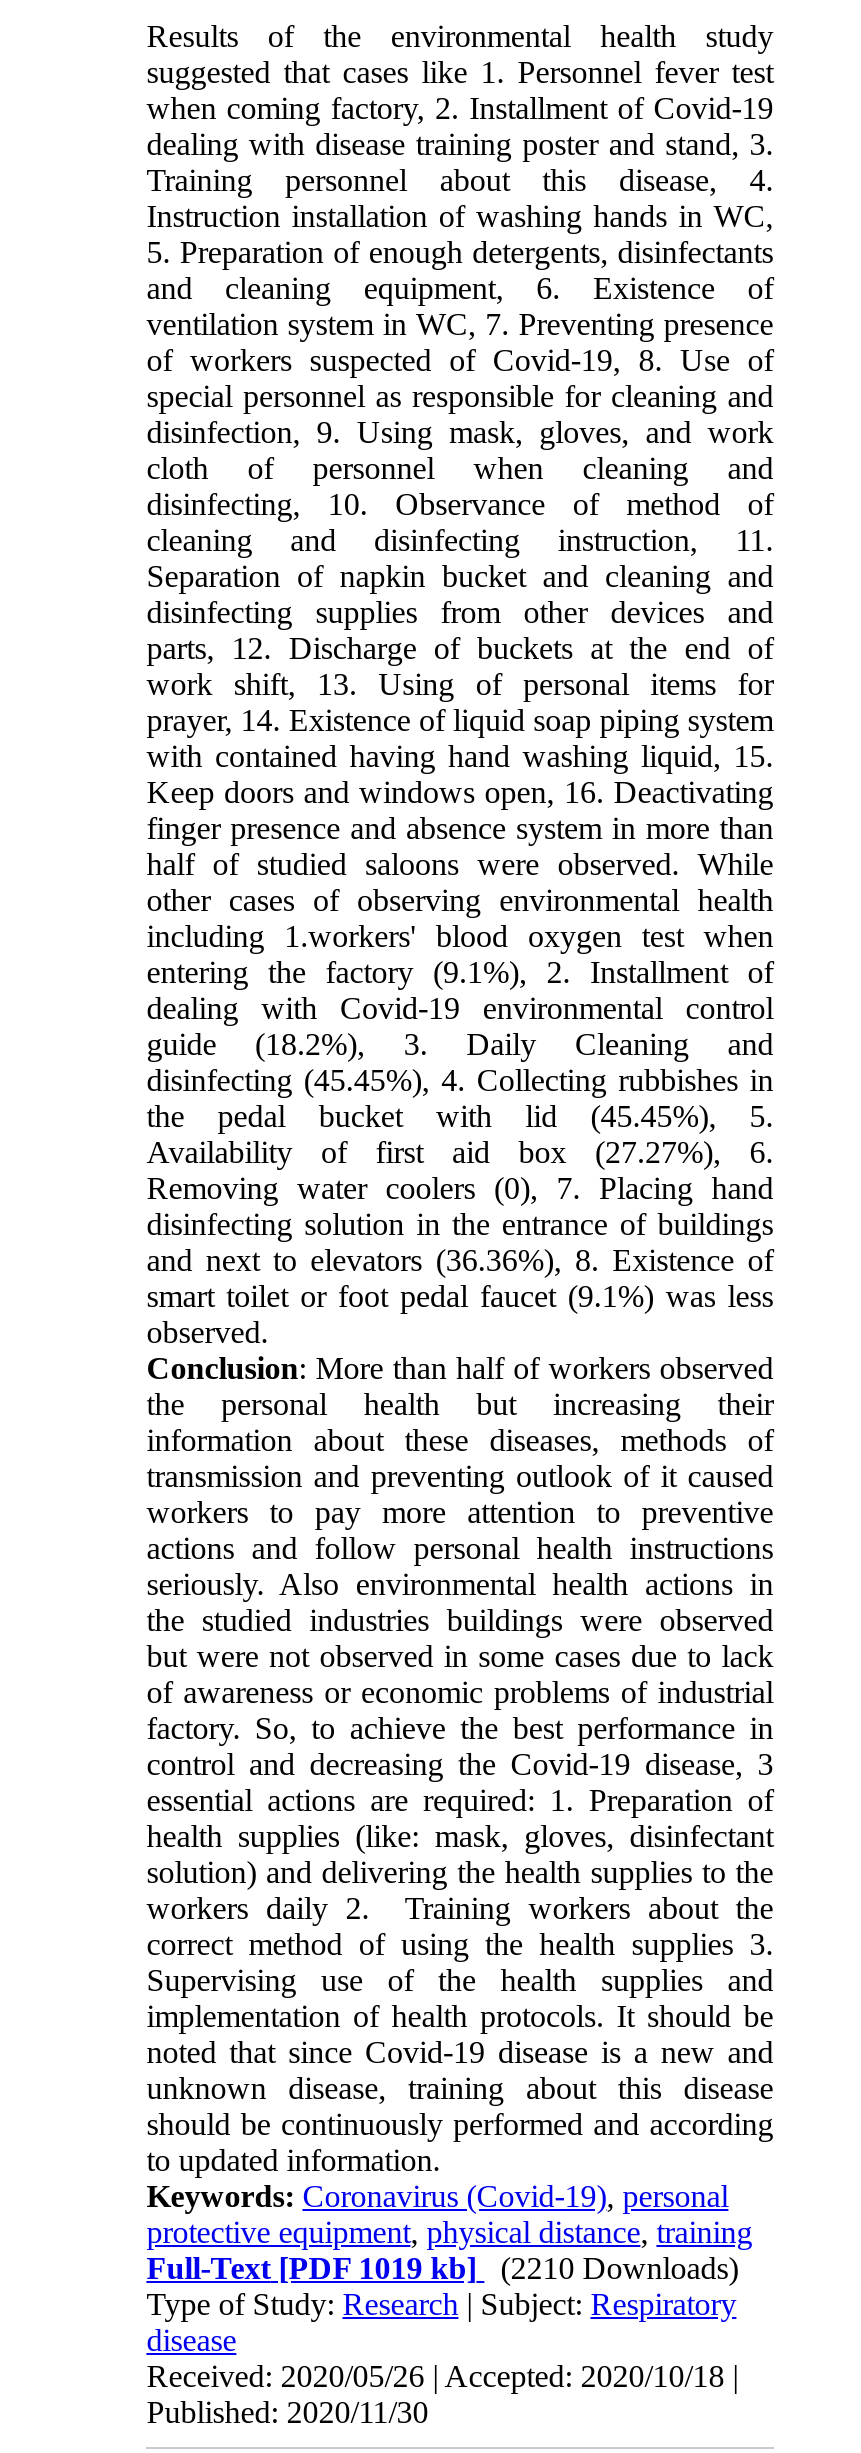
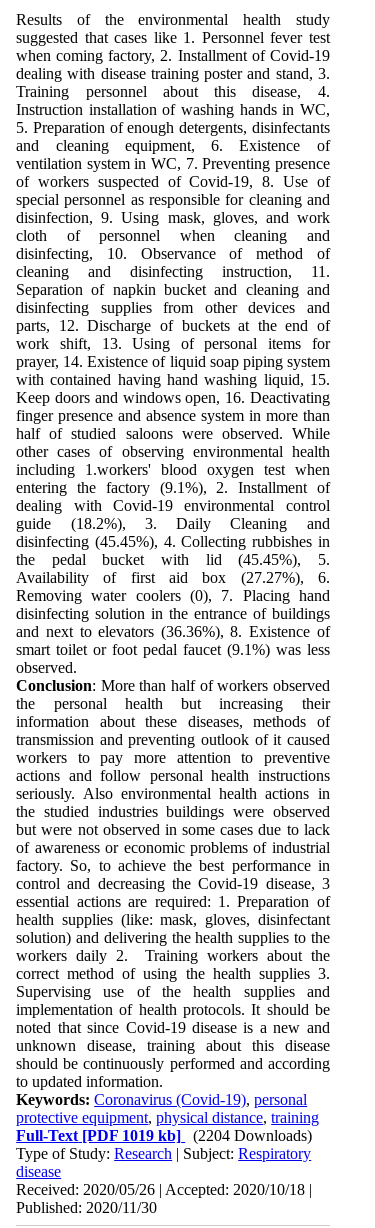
[146,2251,738,2285] Full-Text [PDF 1019 kb] (2210 Downloads) -> [16,1127,312,1144] Full-Text [PDF 1019 kb] (2204 Downloads)

